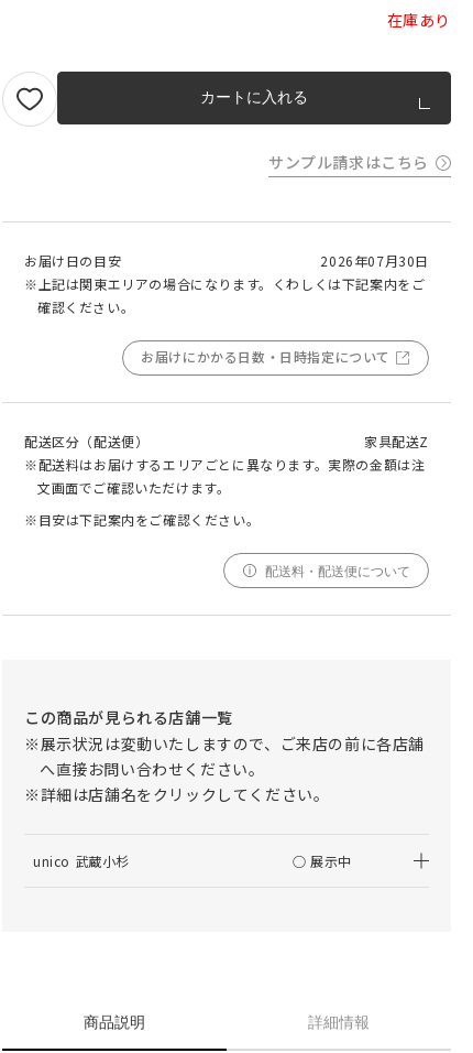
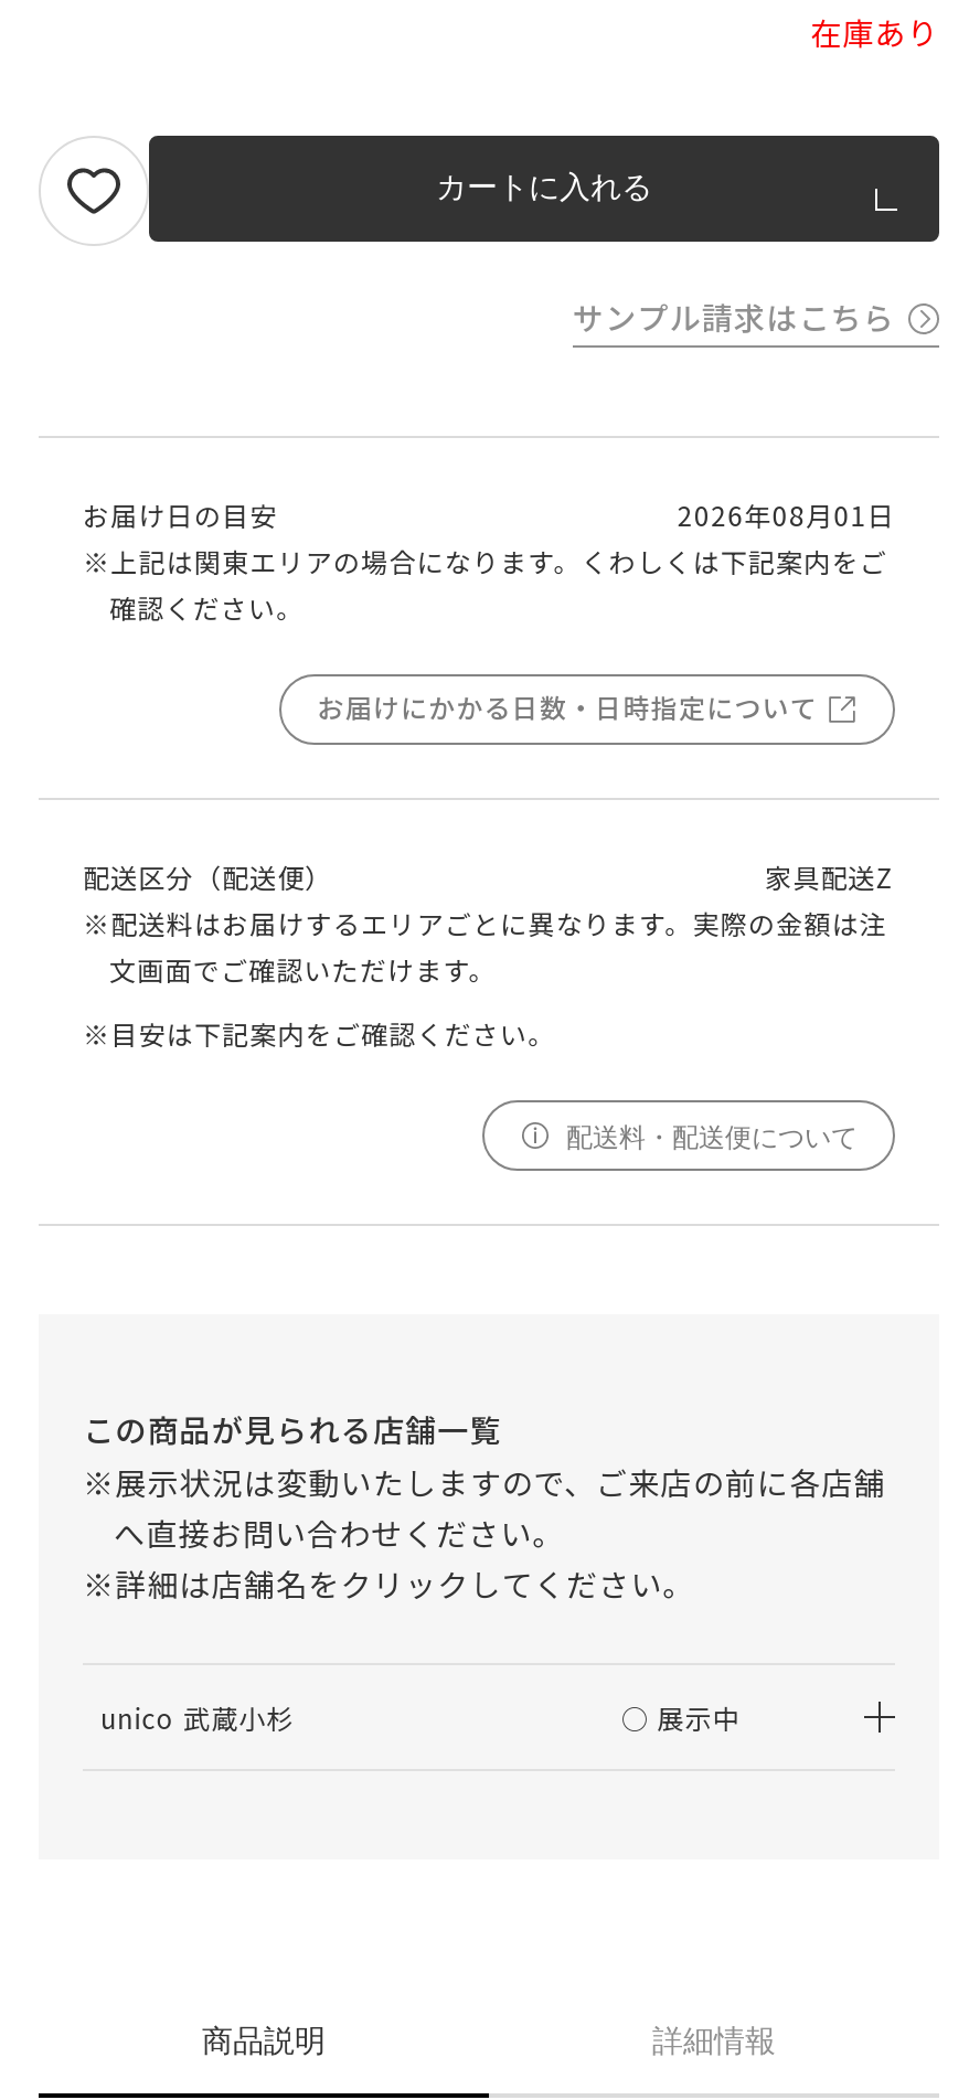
[321,251,429,270] 2026年07月30日 -> [677,495,895,533] 2026年08月01日

